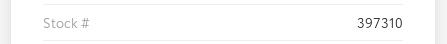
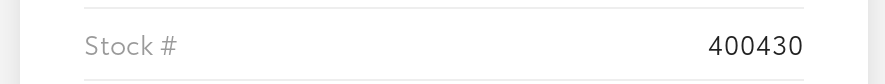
[357,13,403,31] 397310 -> [708,24,804,60] 400430

